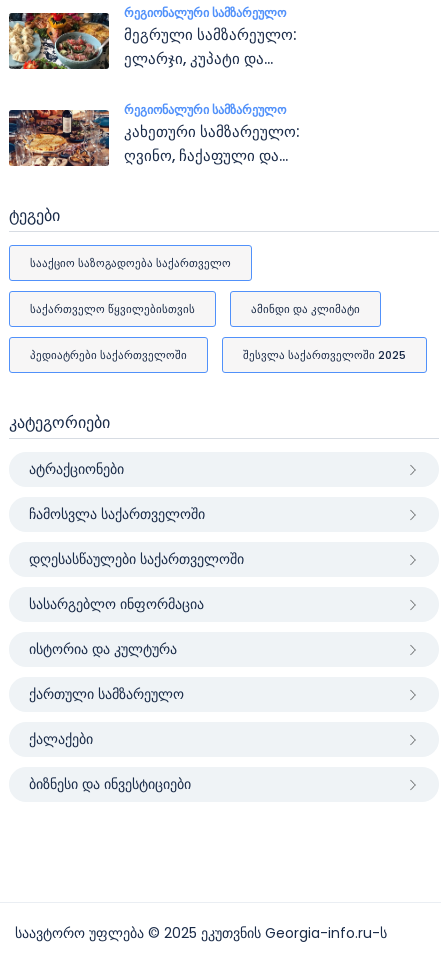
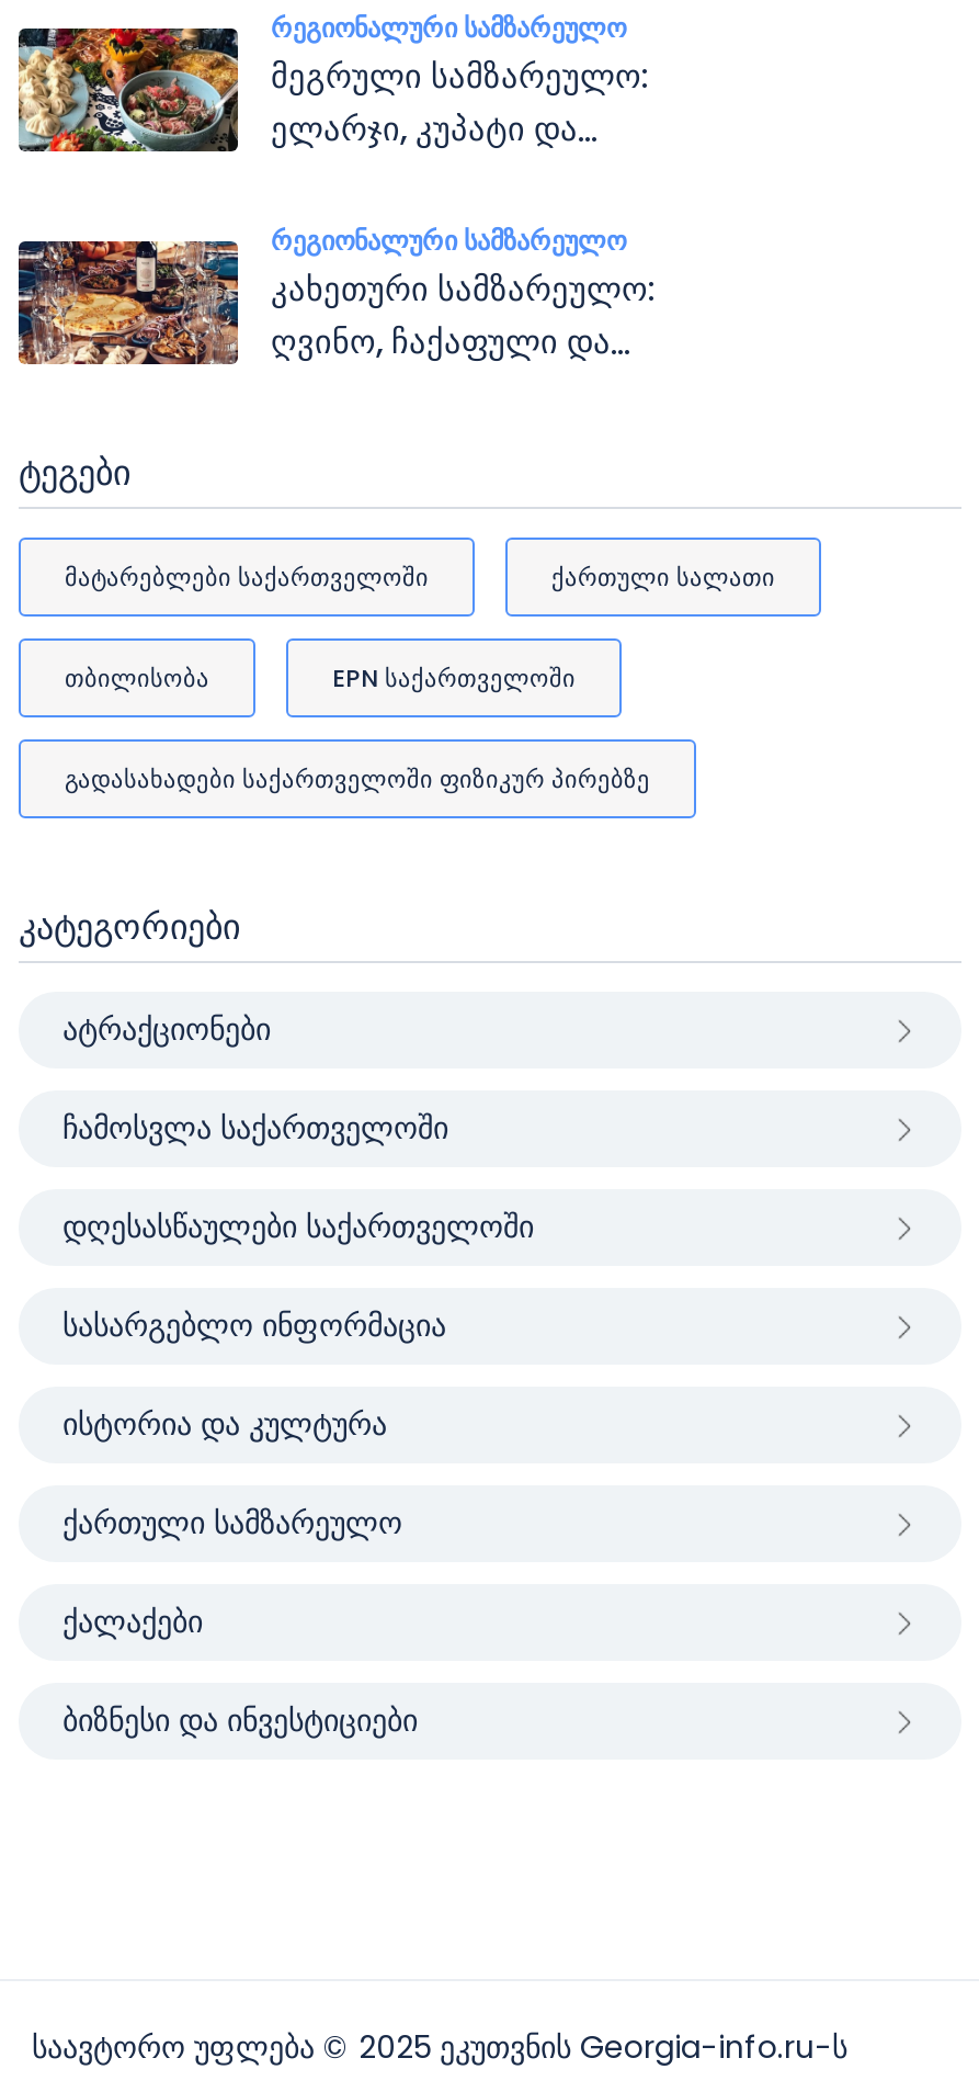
[30,255,231,271] ᲡᲐᲐᲥᲪᲘᲝ ᲡᲐᲖᲝᲒᲐᲓᲝᲔᲑᲐ ᲡᲐᲥᲐᲠᲗᲕᲔᲚᲝ -> [65,560,775,595] ᲛᲐᲢᲐᲠᲔᲑᲚᲔᲑᲘ ᲡᲐᲥᲐᲠᲗᲕᲔᲚᲝᲨᲘ | ᲥᲐᲠᲗᲣᲚᲘ ᲡᲐᲚᲐᲗᲘ
[30,301,360,317] ᲡᲐᲥᲐᲠᲗᲕᲔᲚᲝ ᲬᲧᲕᲘᲚᲔᲑᲘᲡᲗᲕᲘᲡ | ᲐᲛᲘᲜᲓᲘ ᲓᲐ ᲙᲚᲘᲛᲐᲢᲘ -> [65,661,576,696] ᲗᲑᲘᲚᲘᲡᲝᲑᲐ | EPN ᲡᲐᲥᲐᲠᲗᲕᲔᲚᲝᲨᲘ
[30,347,406,363] ᲞᲔᲓᲘᲐᲢᲠᲔᲑᲘ ᲡᲐᲥᲐᲠᲗᲕᲔᲚᲝᲨᲘ | ᲨᲔᲡᲕᲚᲐ ᲡᲐᲥᲐᲠᲗᲕᲔᲚᲝᲨᲘ 2025 -> [65,762,650,797] ᲒᲐᲓᲐᲡᲐᲮᲐᲓᲔᲑᲘ ᲡᲐᲥᲐᲠᲗᲕᲔᲚᲝᲨᲘ ᲤᲘᲖᲘᲙᲣᲠ ᲞᲘᲠᲔᲑᲖᲔ

